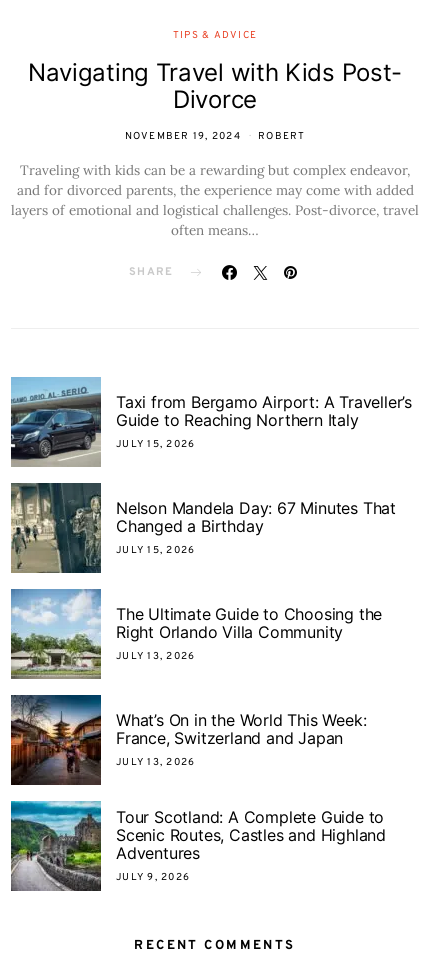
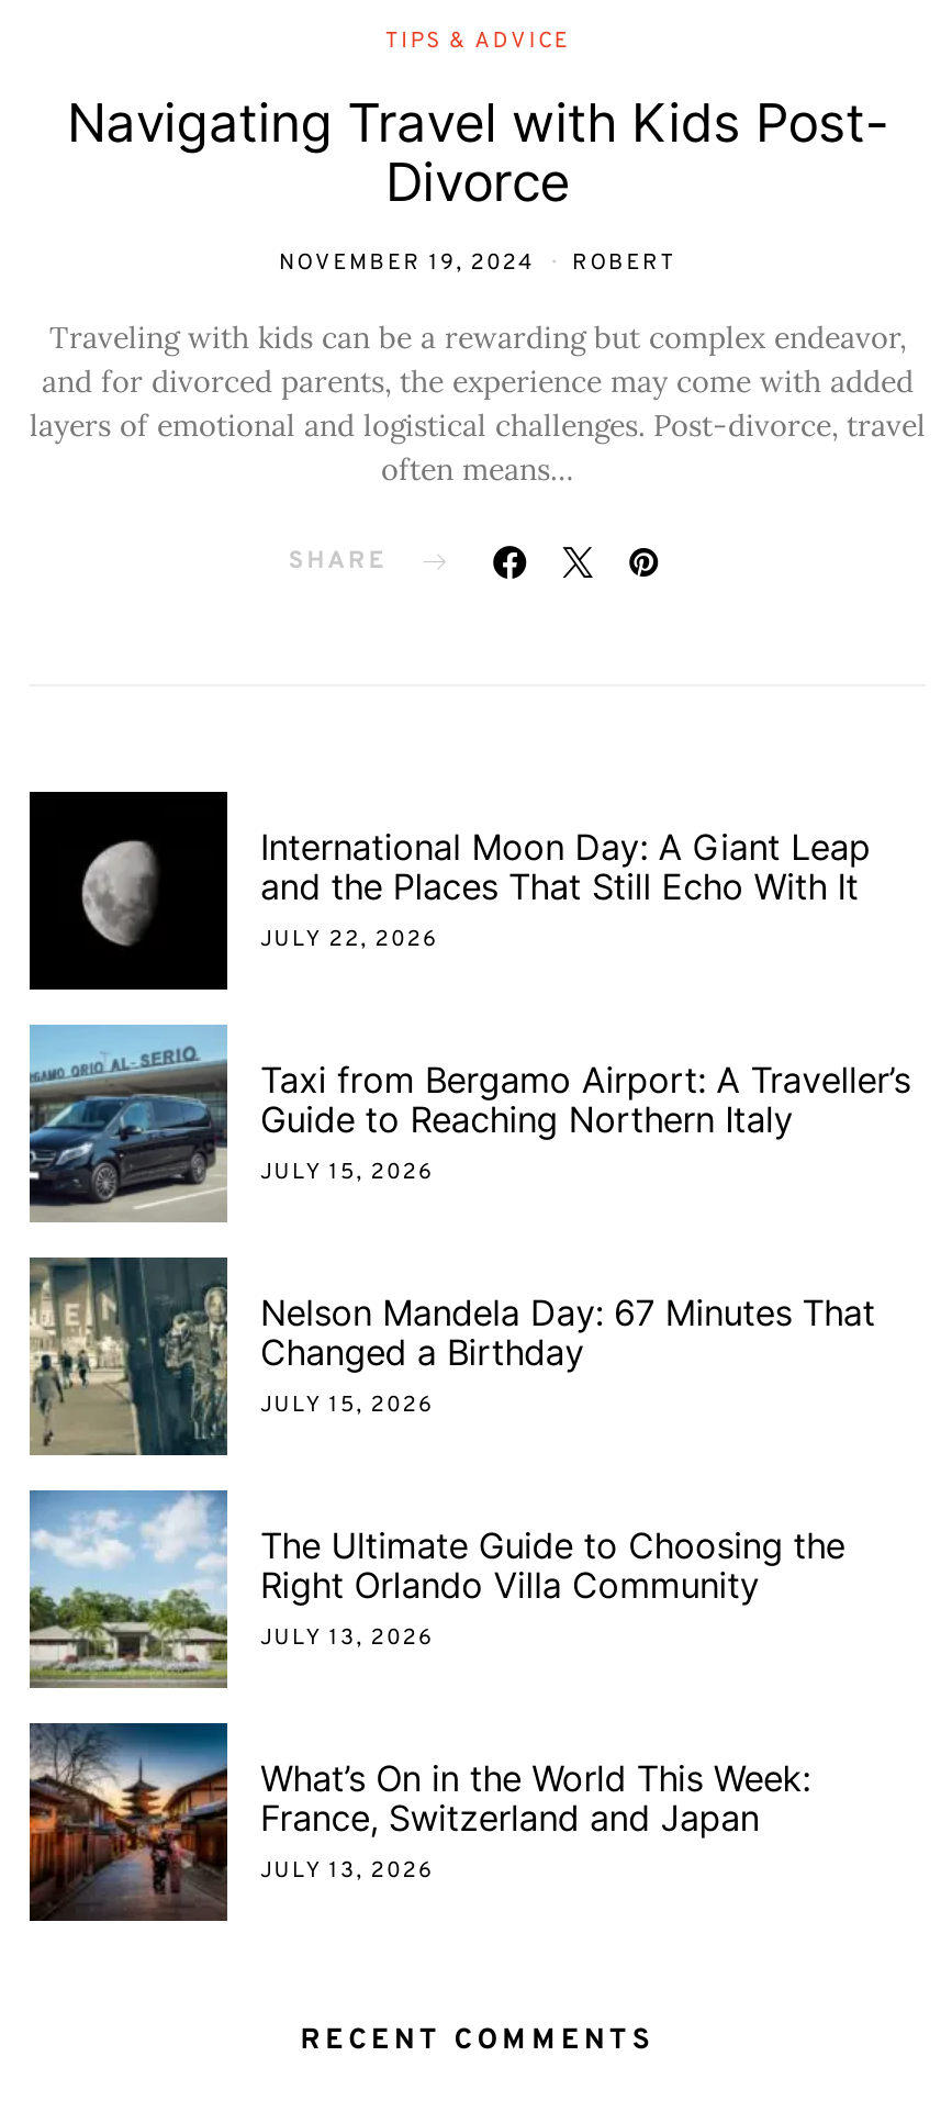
none -> [27,790,870,990] [image] | International Moon Day: A Giant Leap | and the Places That Still Echo With It | JULY 22, 2026
moved [9,381,412,768] -> [25,1033,910,1885]: [image] | Taxi from Bergamo Airport: A Traveller’s | Guide to Reaching Northern Italy | ... | France, Switzerland and Japan | JULY 13, 2026
[10,800,386,892] [image] | Tour Scotland: A Complete Guide to | Scenic Routes, Castles and Highland | Adventures | JULY 9, 2026 -> none

